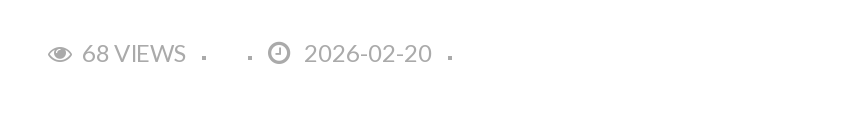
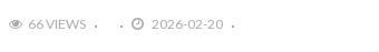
[82,37,186,67] 68 VIEWS -> [28,15,86,32] 66 VIEWS

